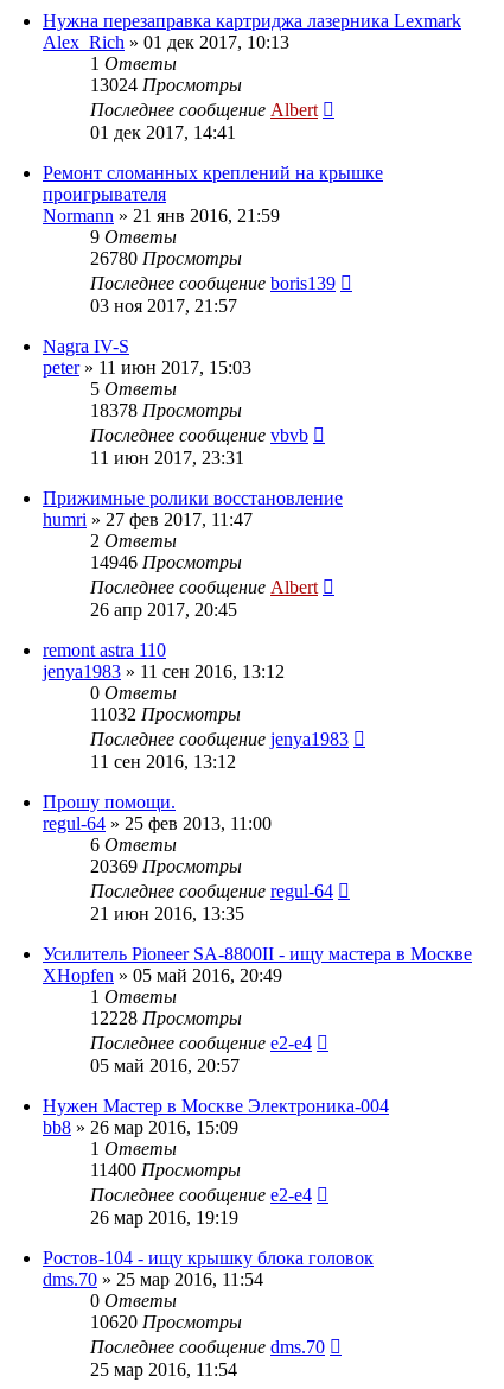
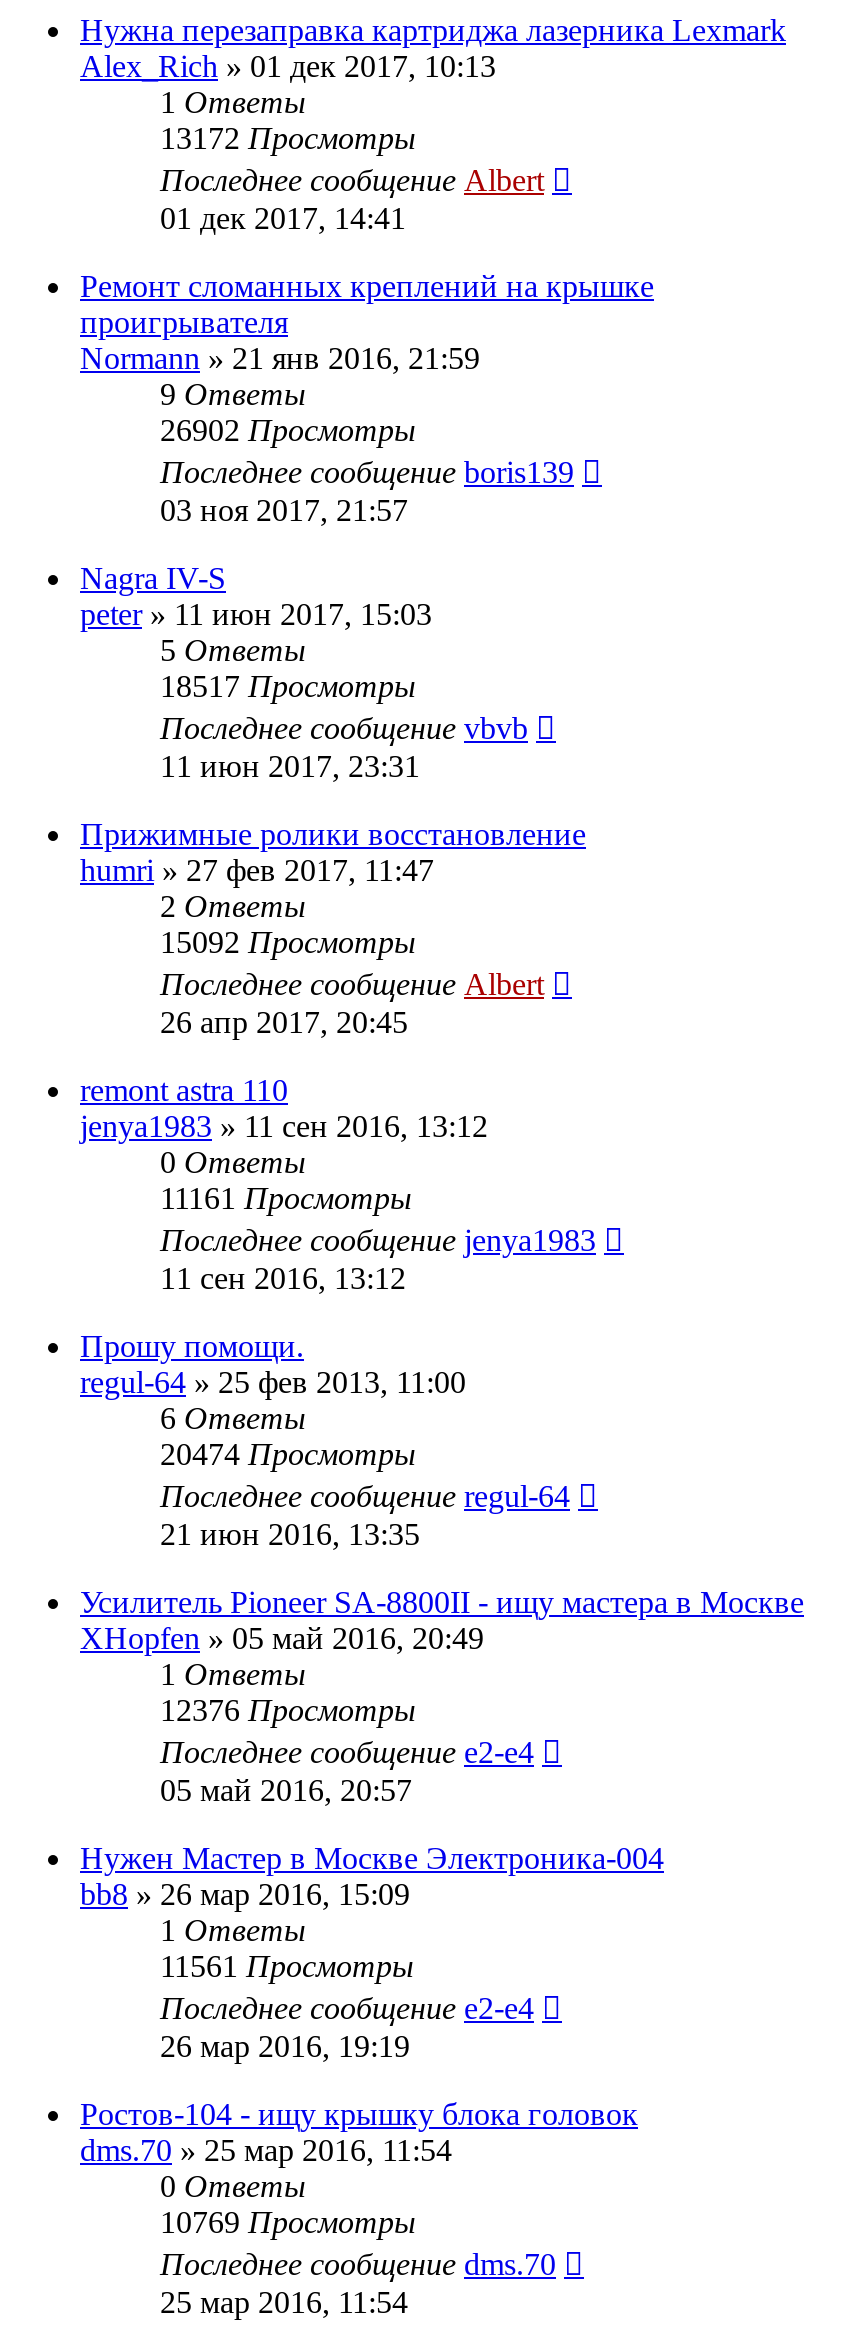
[90,75,242,95] 13024 Просмотры -> [160,121,416,155] 13172 Просмотры
[90,248,242,268] 26780 Просмотры -> [160,413,416,447] 26902 Просмотры
[90,400,242,420] 18378 Просмотры -> [160,669,416,703] 18517 Просмотры
[90,552,242,572] 14946 Просмотры -> [160,925,416,959] 15092 Просмотры
[90,704,241,724] 11032 Просмотры -> [160,1181,412,1215] 11161 Просмотры
[90,856,242,876] 20369 Просмотры -> [160,1437,416,1471] 20474 Просмотры
[90,1008,242,1028] 12228 Просмотры -> [160,1693,416,1727] 12376 Просмотры
[90,1160,241,1180] 11400 Просмотры -> [160,1949,414,1983] 11561 Просмотры
[90,1312,242,1332] 10620 Просмотры -> [160,2205,416,2239] 10769 Просмотры

